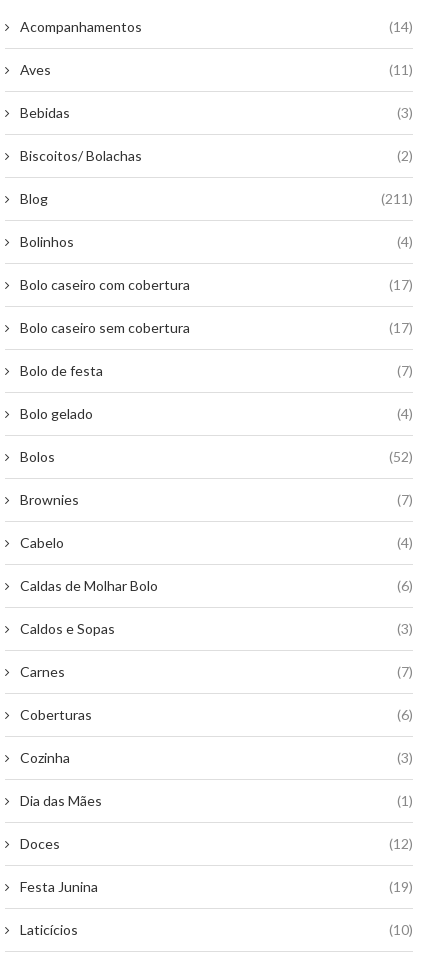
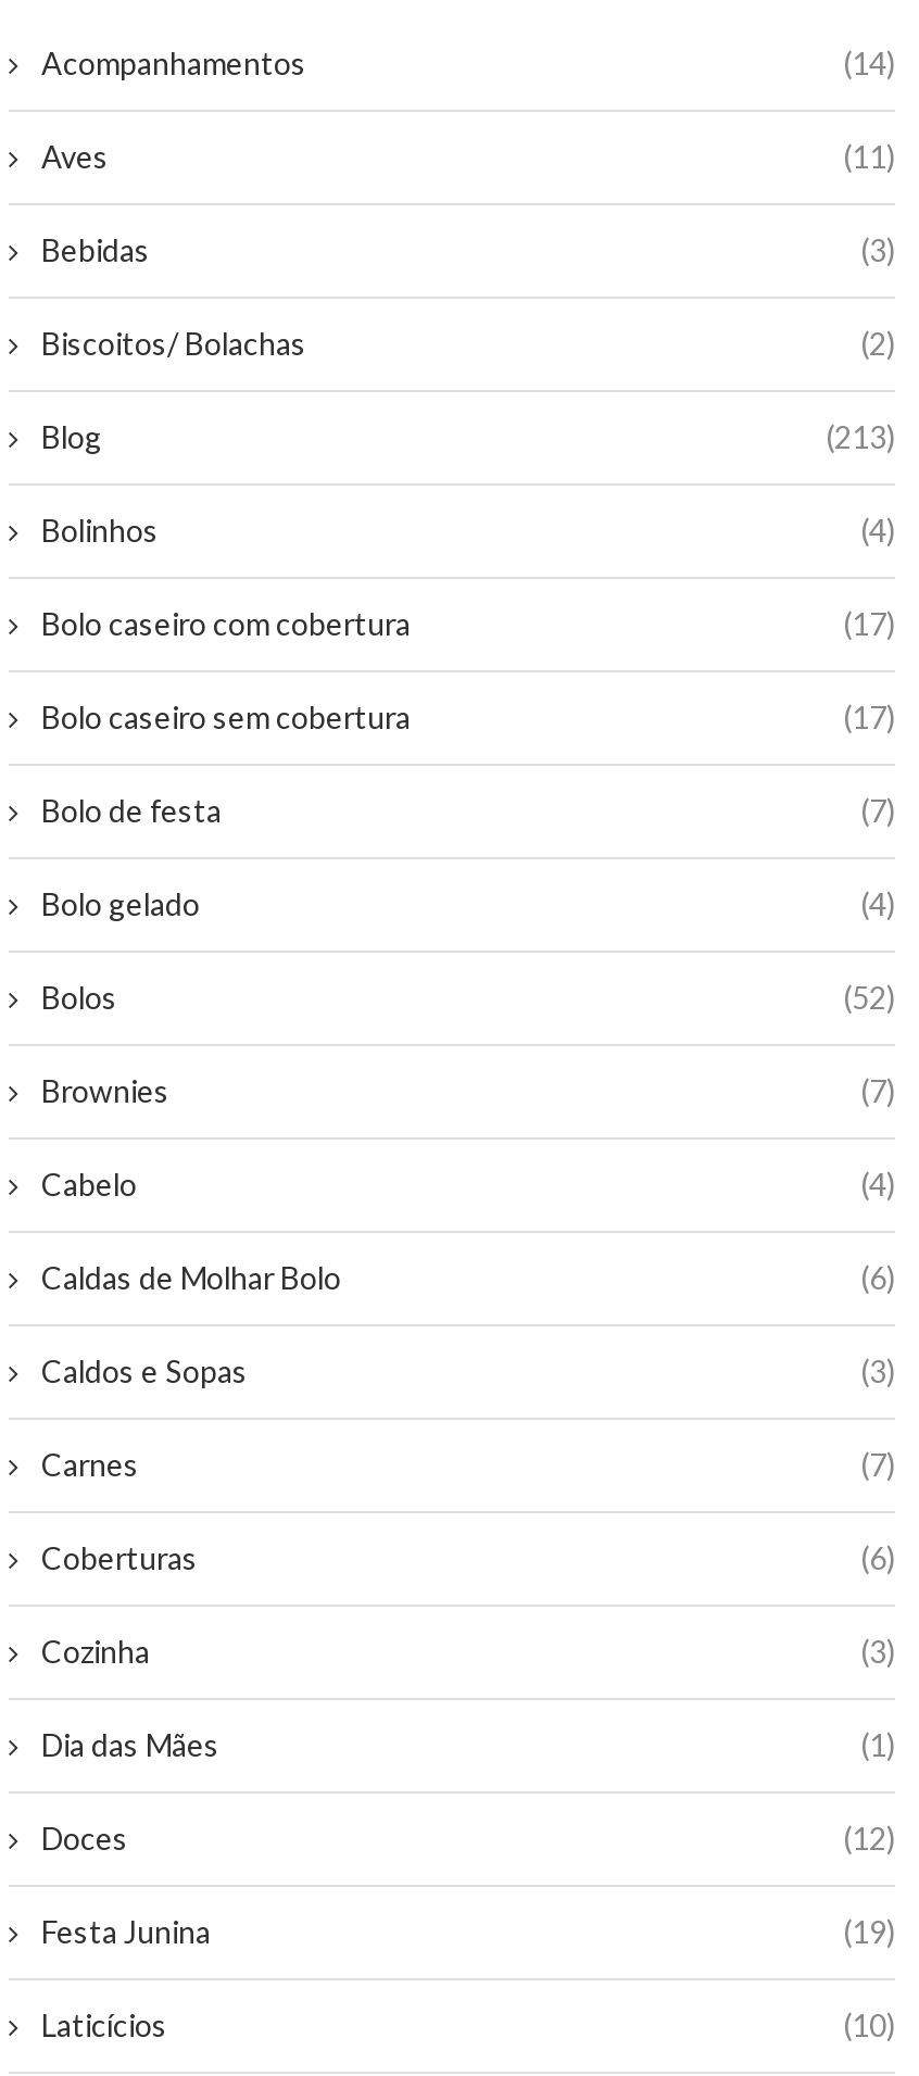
[381,190,413,207] (211) -> [826,418,895,455] (213)

